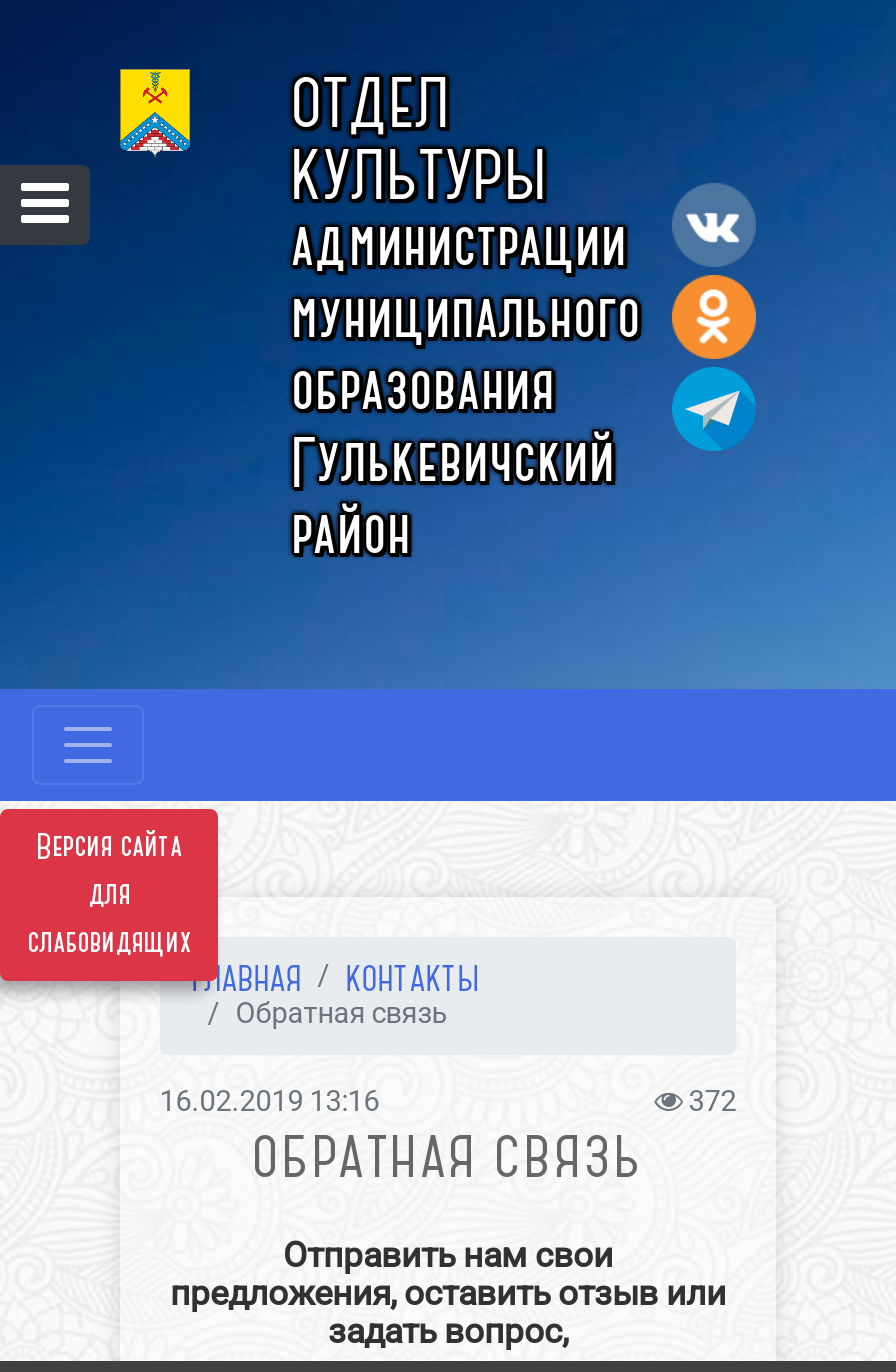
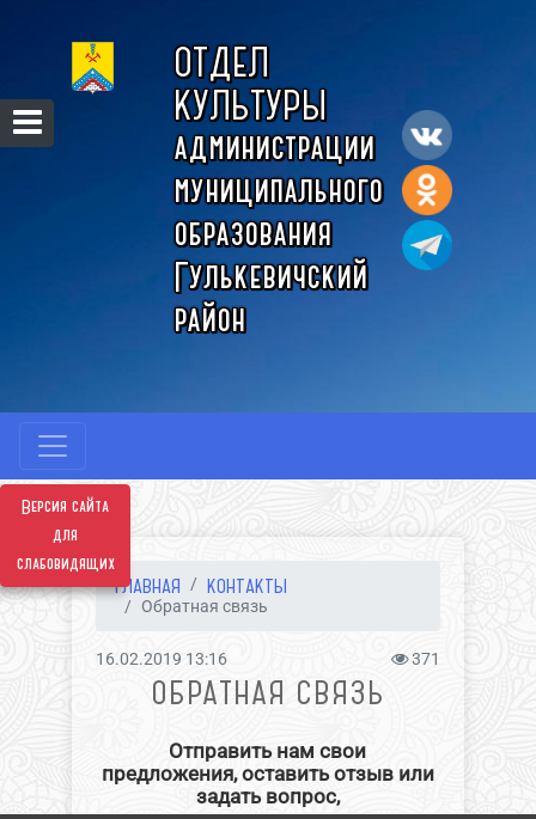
[682,1085,736,1119] 372 -> [408,649,441,670] 371

